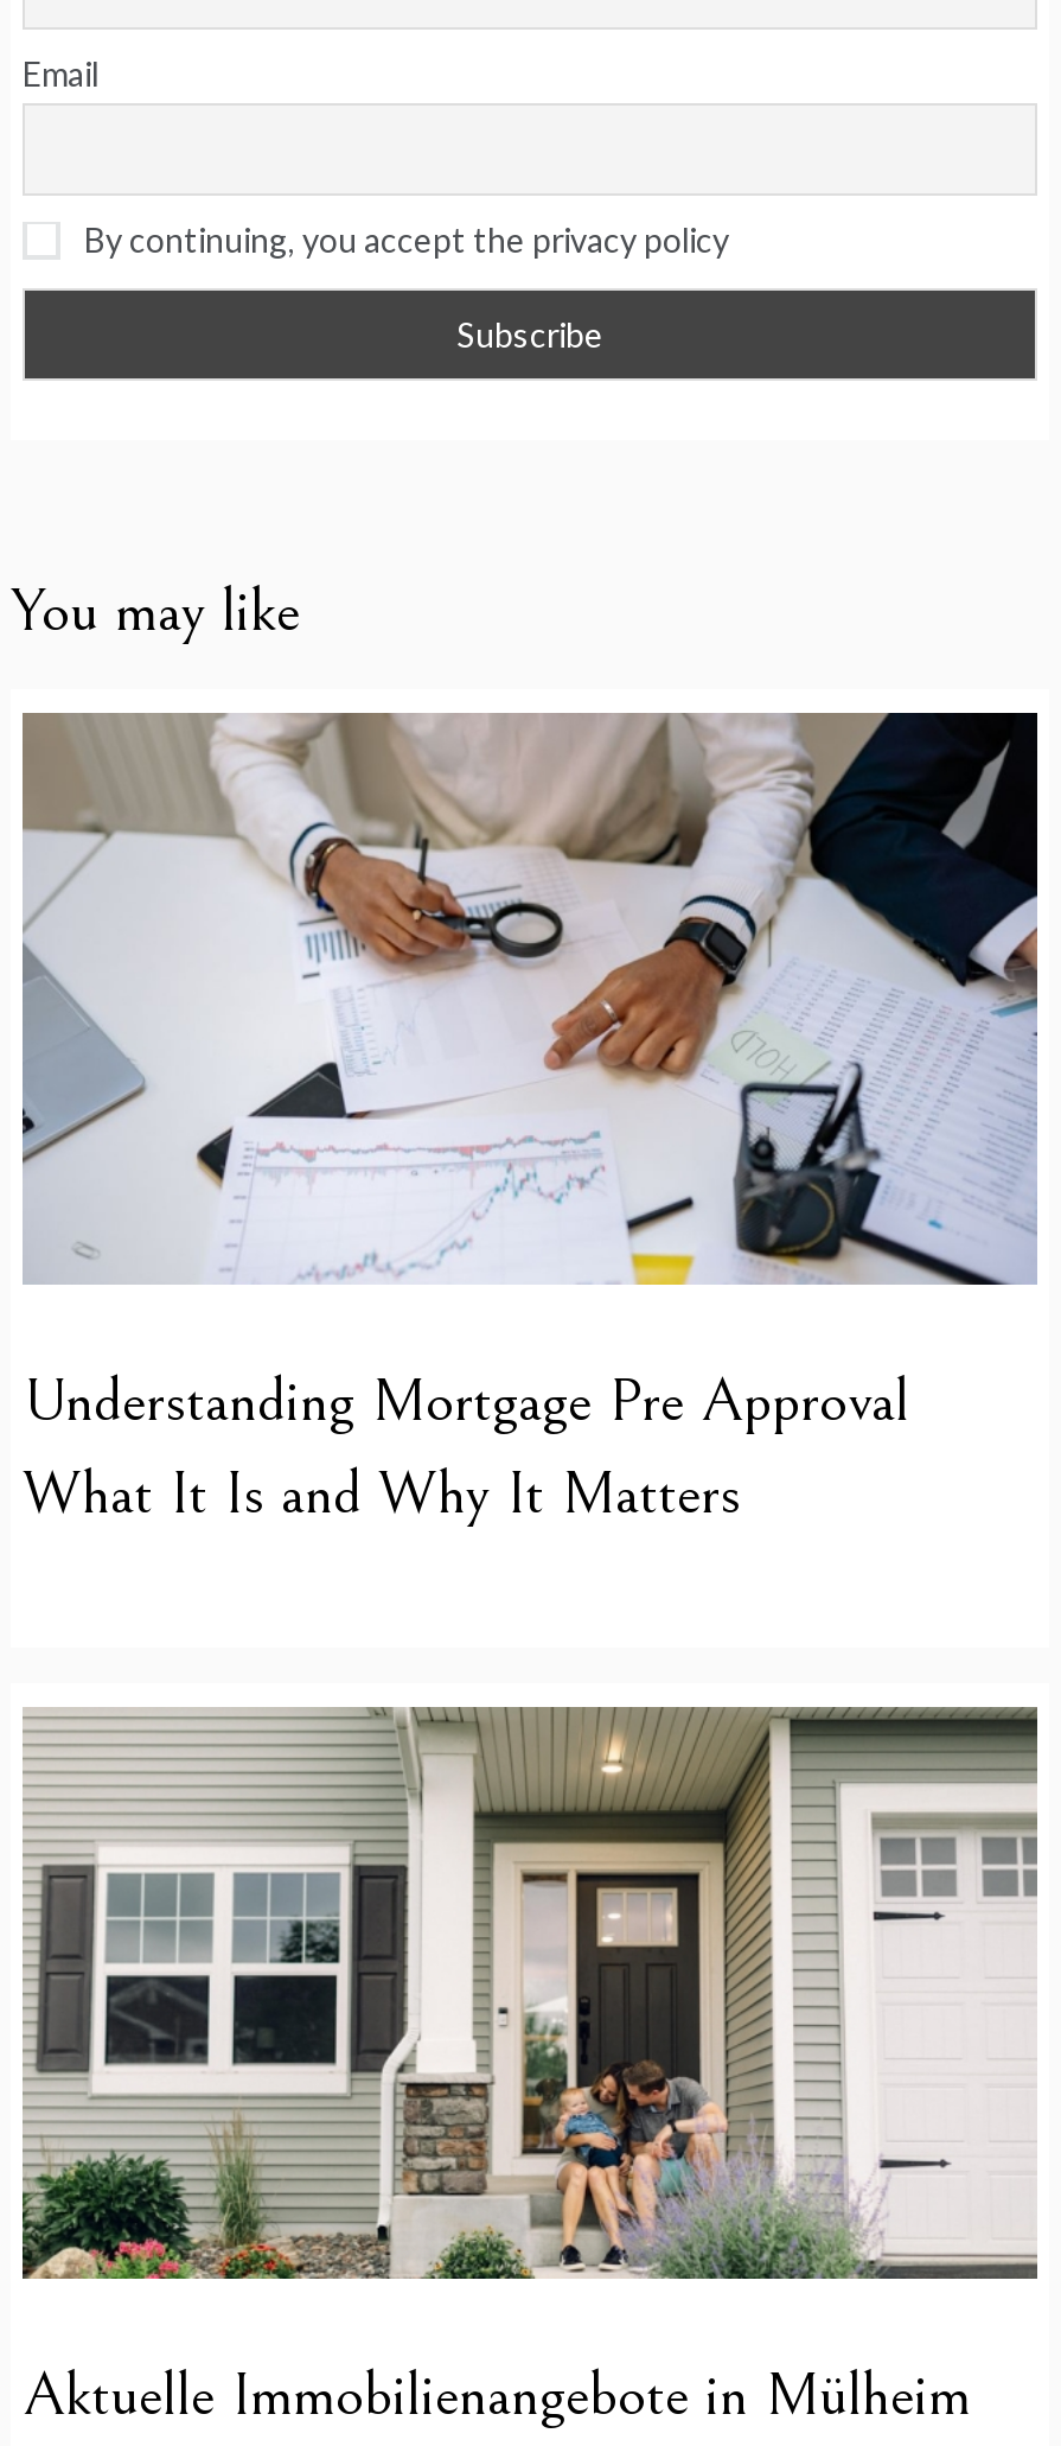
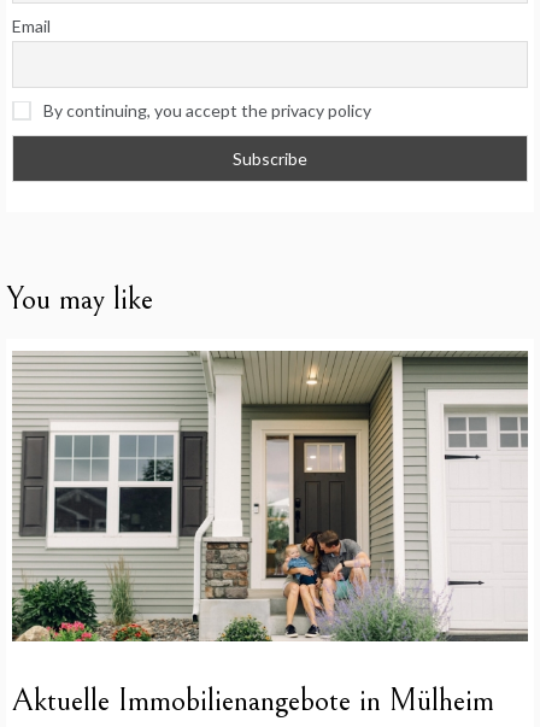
[23,711,1040,1529] [image] | Understanding Mortgage Pre Approval | What It Is and Why It Matters -> none

